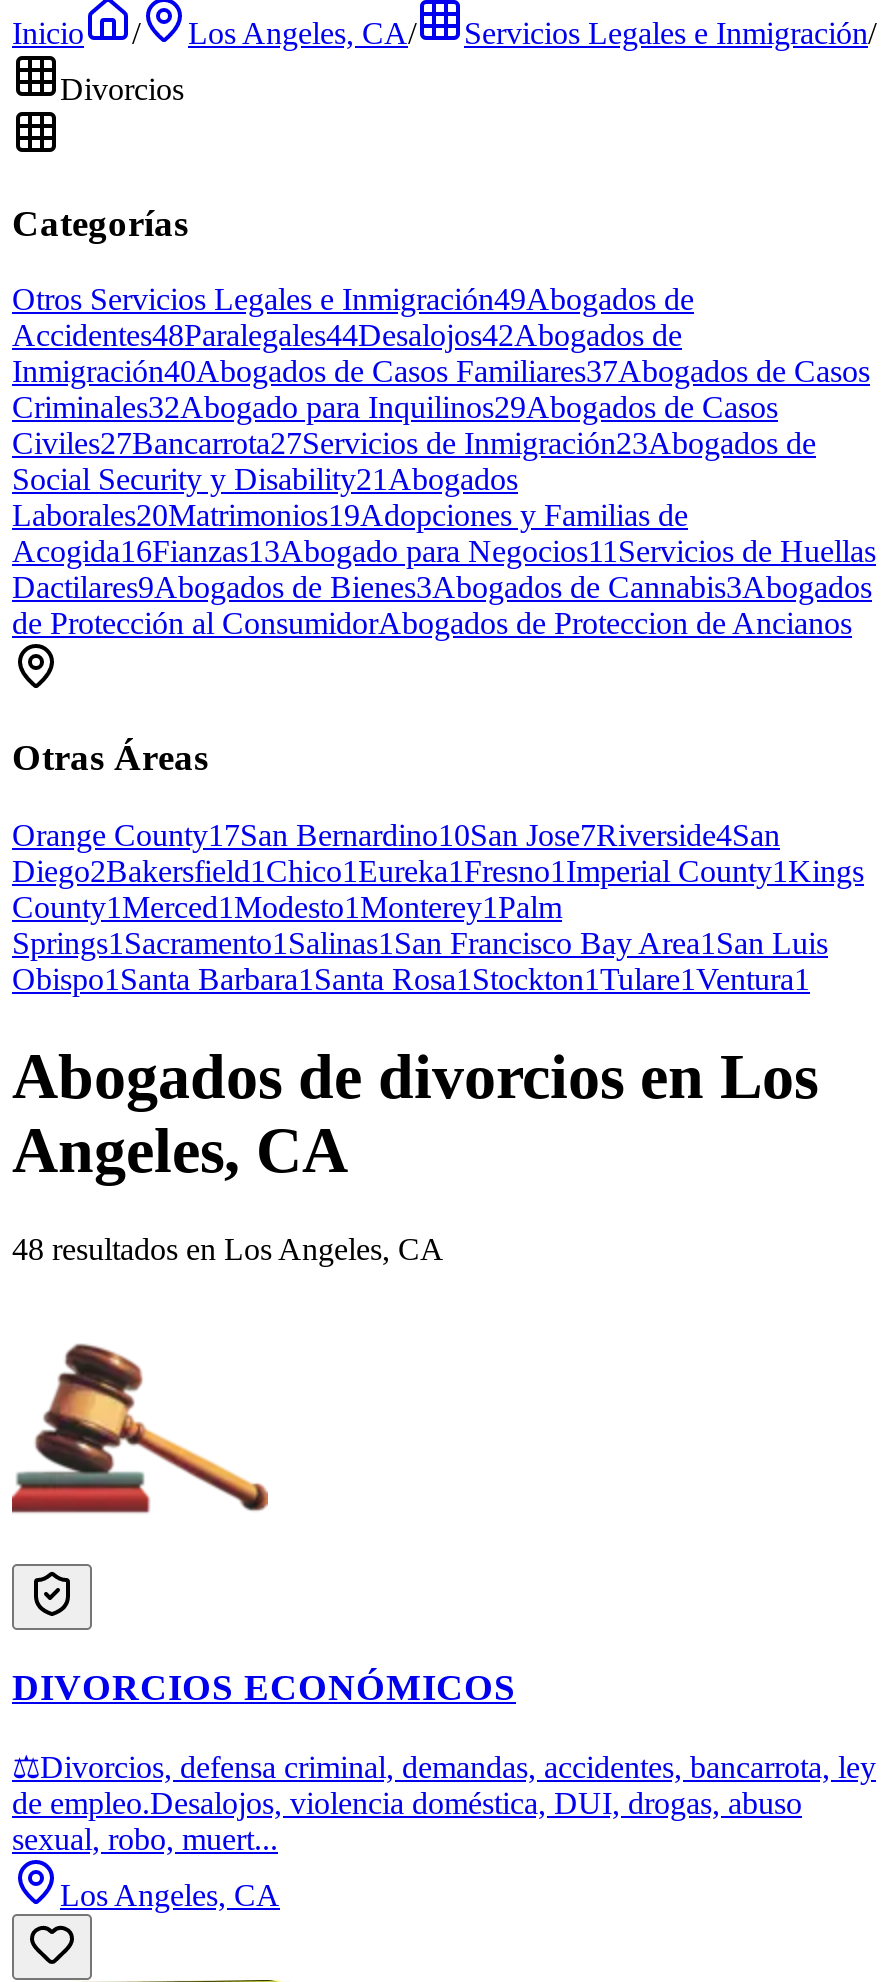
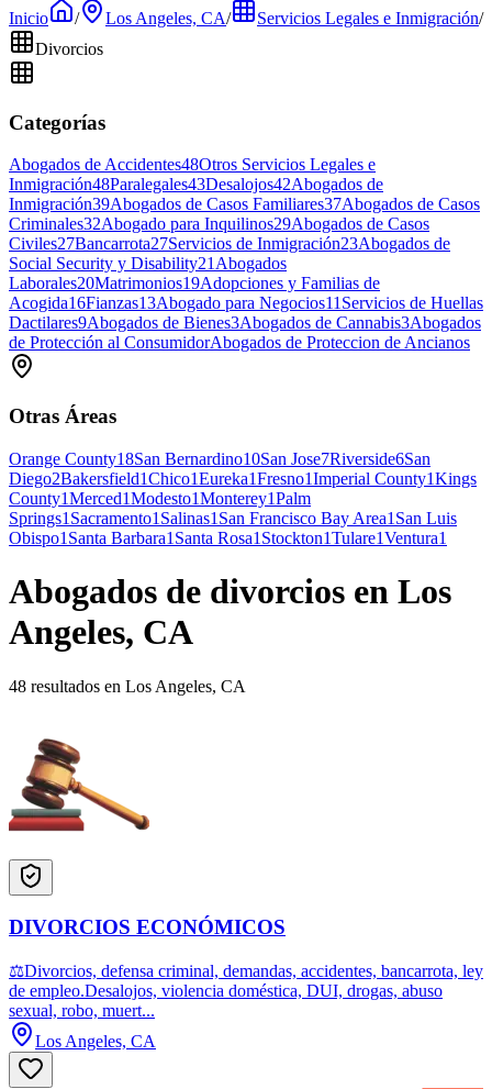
[12,283,870,389] Otros Servicios Legales e Inmigración49Abogados de | Accidentes48Paralegales44Desalojos42Abogados de | Inmigración40Abogados de Casos Familiares37Abogados de Casos -> [9,155,480,214] Abogados de Accidentes48Otros Servicios Legales e | Inmigración48Paralegales43Desalojos42Abogados de | Inmigración39Abogados de Casos Familiares37Abogados de Casos
[12,818,780,852] Orange County17San Bernardino10San Jose7Riverside4San -> [9,449,431,468] Orange County18San Bernardino10San Jose7Riverside6San

